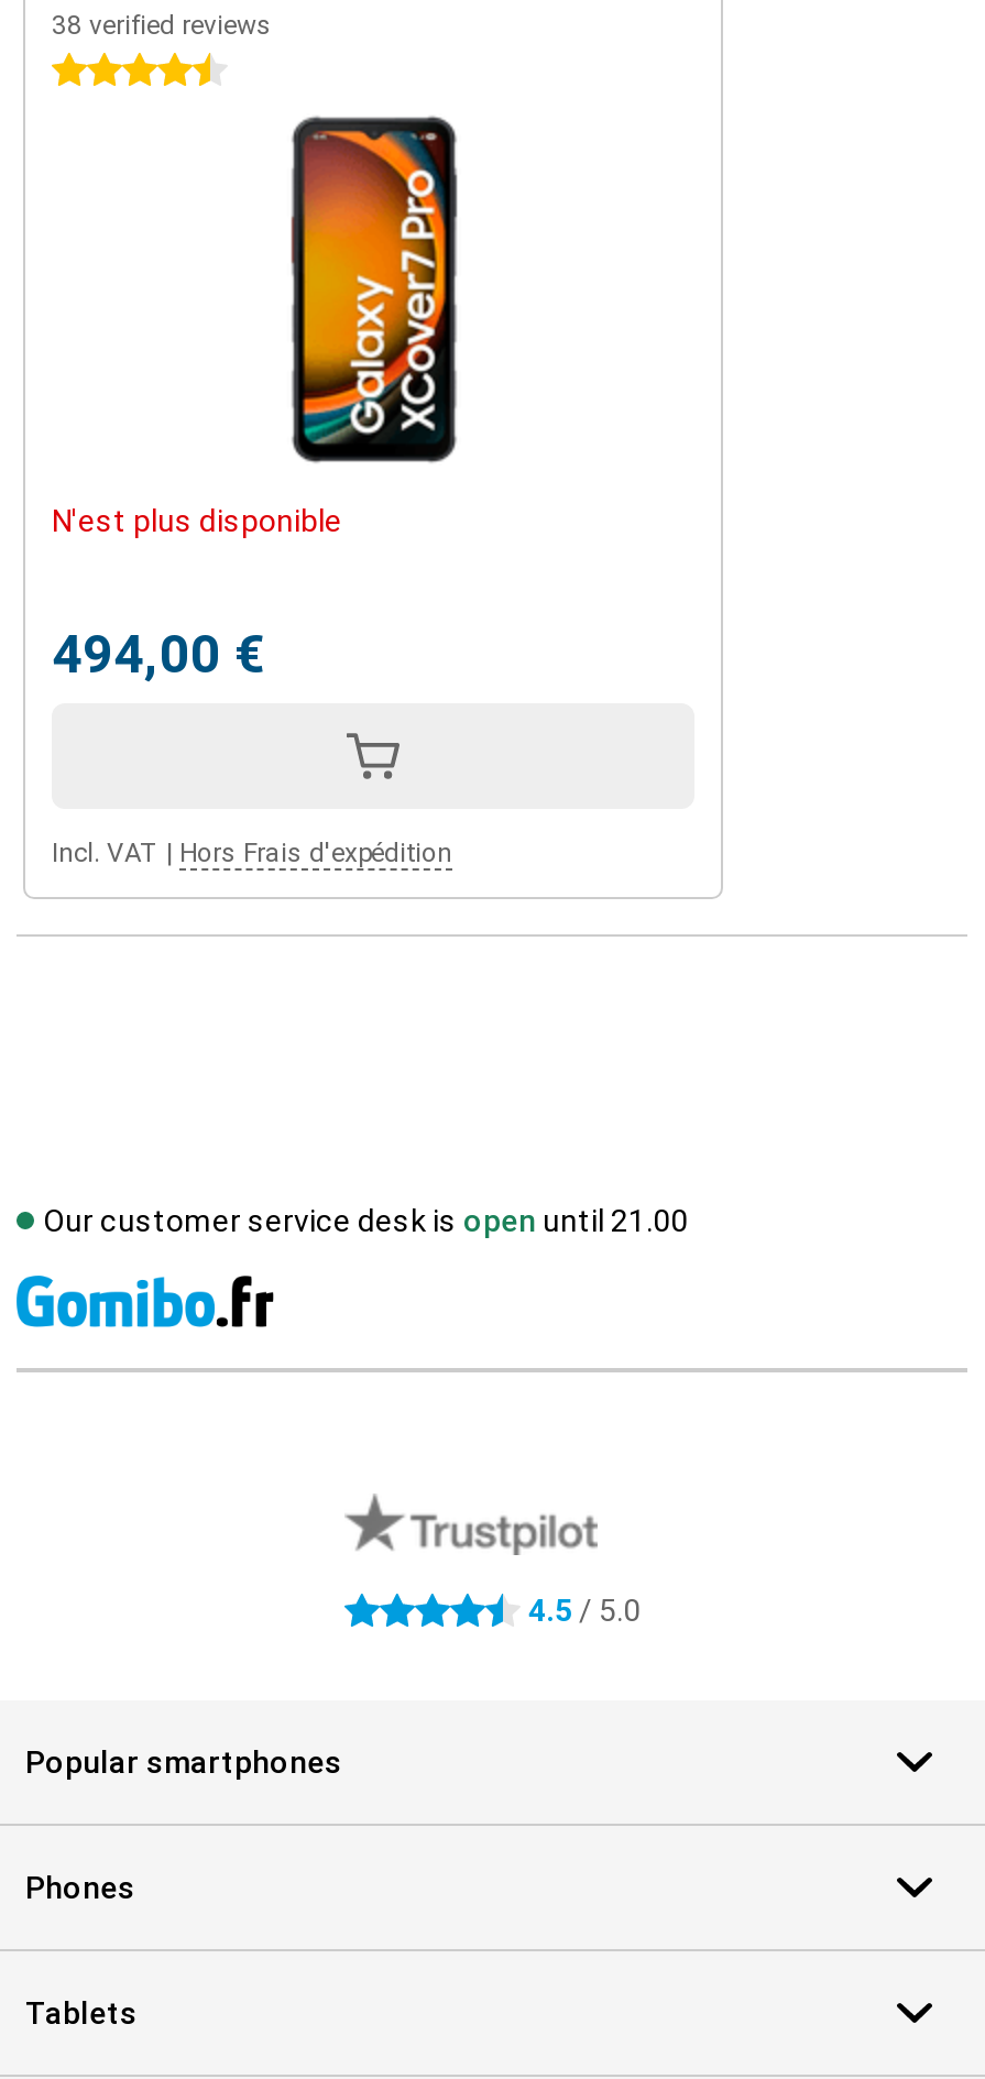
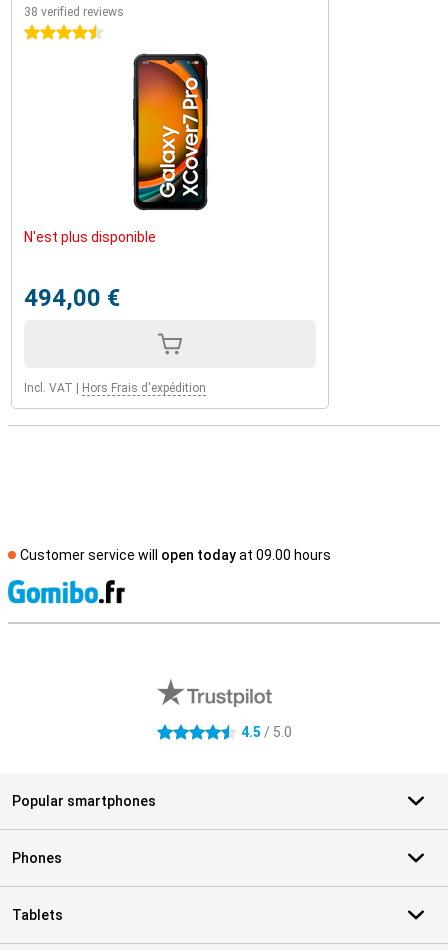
[43,1203,688,1238] Our customer service desk is open until 21.00 -> [20,547,331,563] Customer service will open today at 09.00 hours

